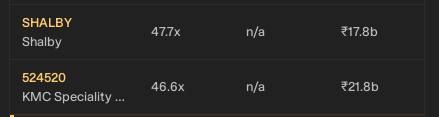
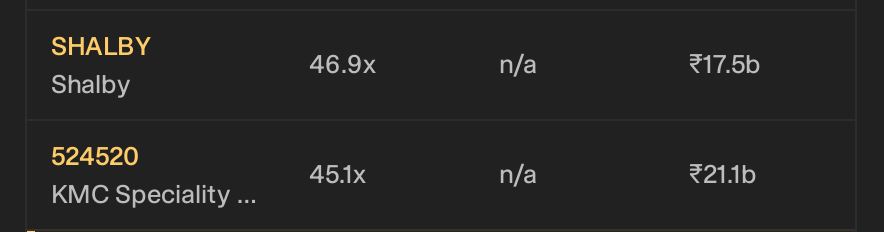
[151,24,180,39] 47.7x -> [309,49,375,79] 46.9x
[341,24,378,39] ₹17.8b -> [689,49,761,79] ₹17.5b
[151,79,184,94] 46.6x -> [309,159,365,189] 45.1x
[341,79,379,94] ₹21.8b -> [689,159,757,189] ₹21.1b

